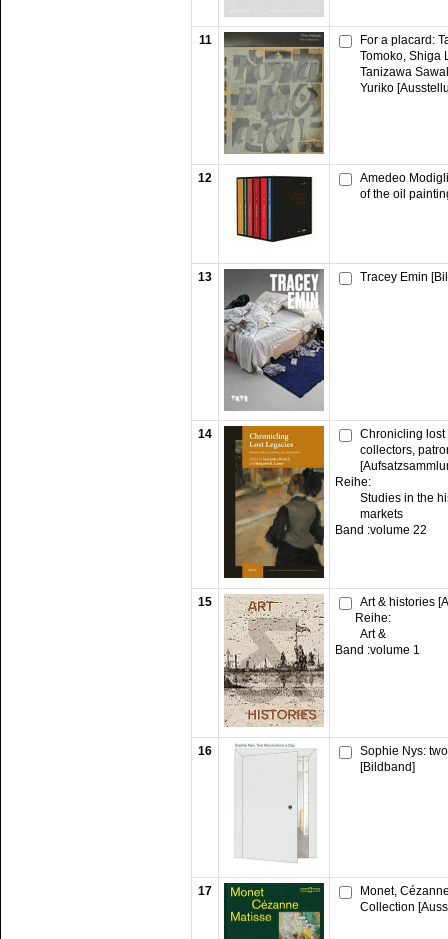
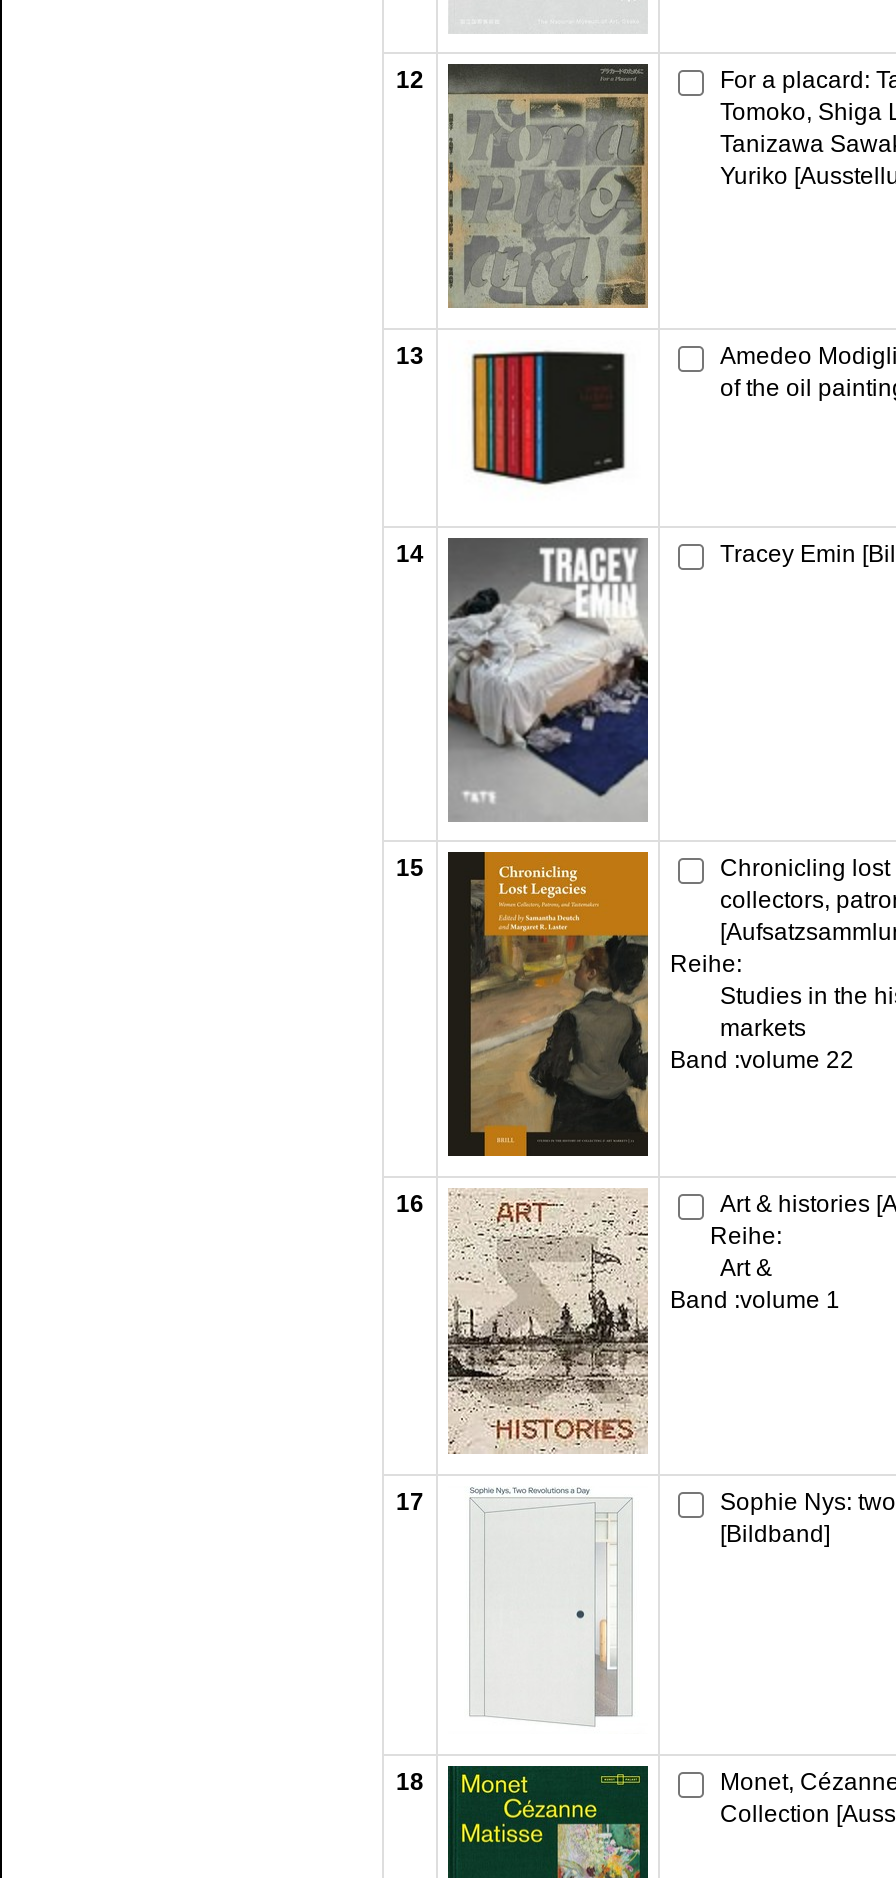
[198,33,211,47] 11 -> [396,66,424,94] 12
[198,171,212,185] 12 -> [396,342,424,370] 13
[198,270,212,284] 13 -> [396,540,424,568] 14
[198,427,212,441] 14 -> [396,854,424,882] 15
[198,595,212,609] 15 -> [396,1190,424,1218] 16
[198,744,212,758] 16 -> [396,1488,424,1516] 17
[198,884,212,898] 17 -> [396,1768,424,1796] 18

